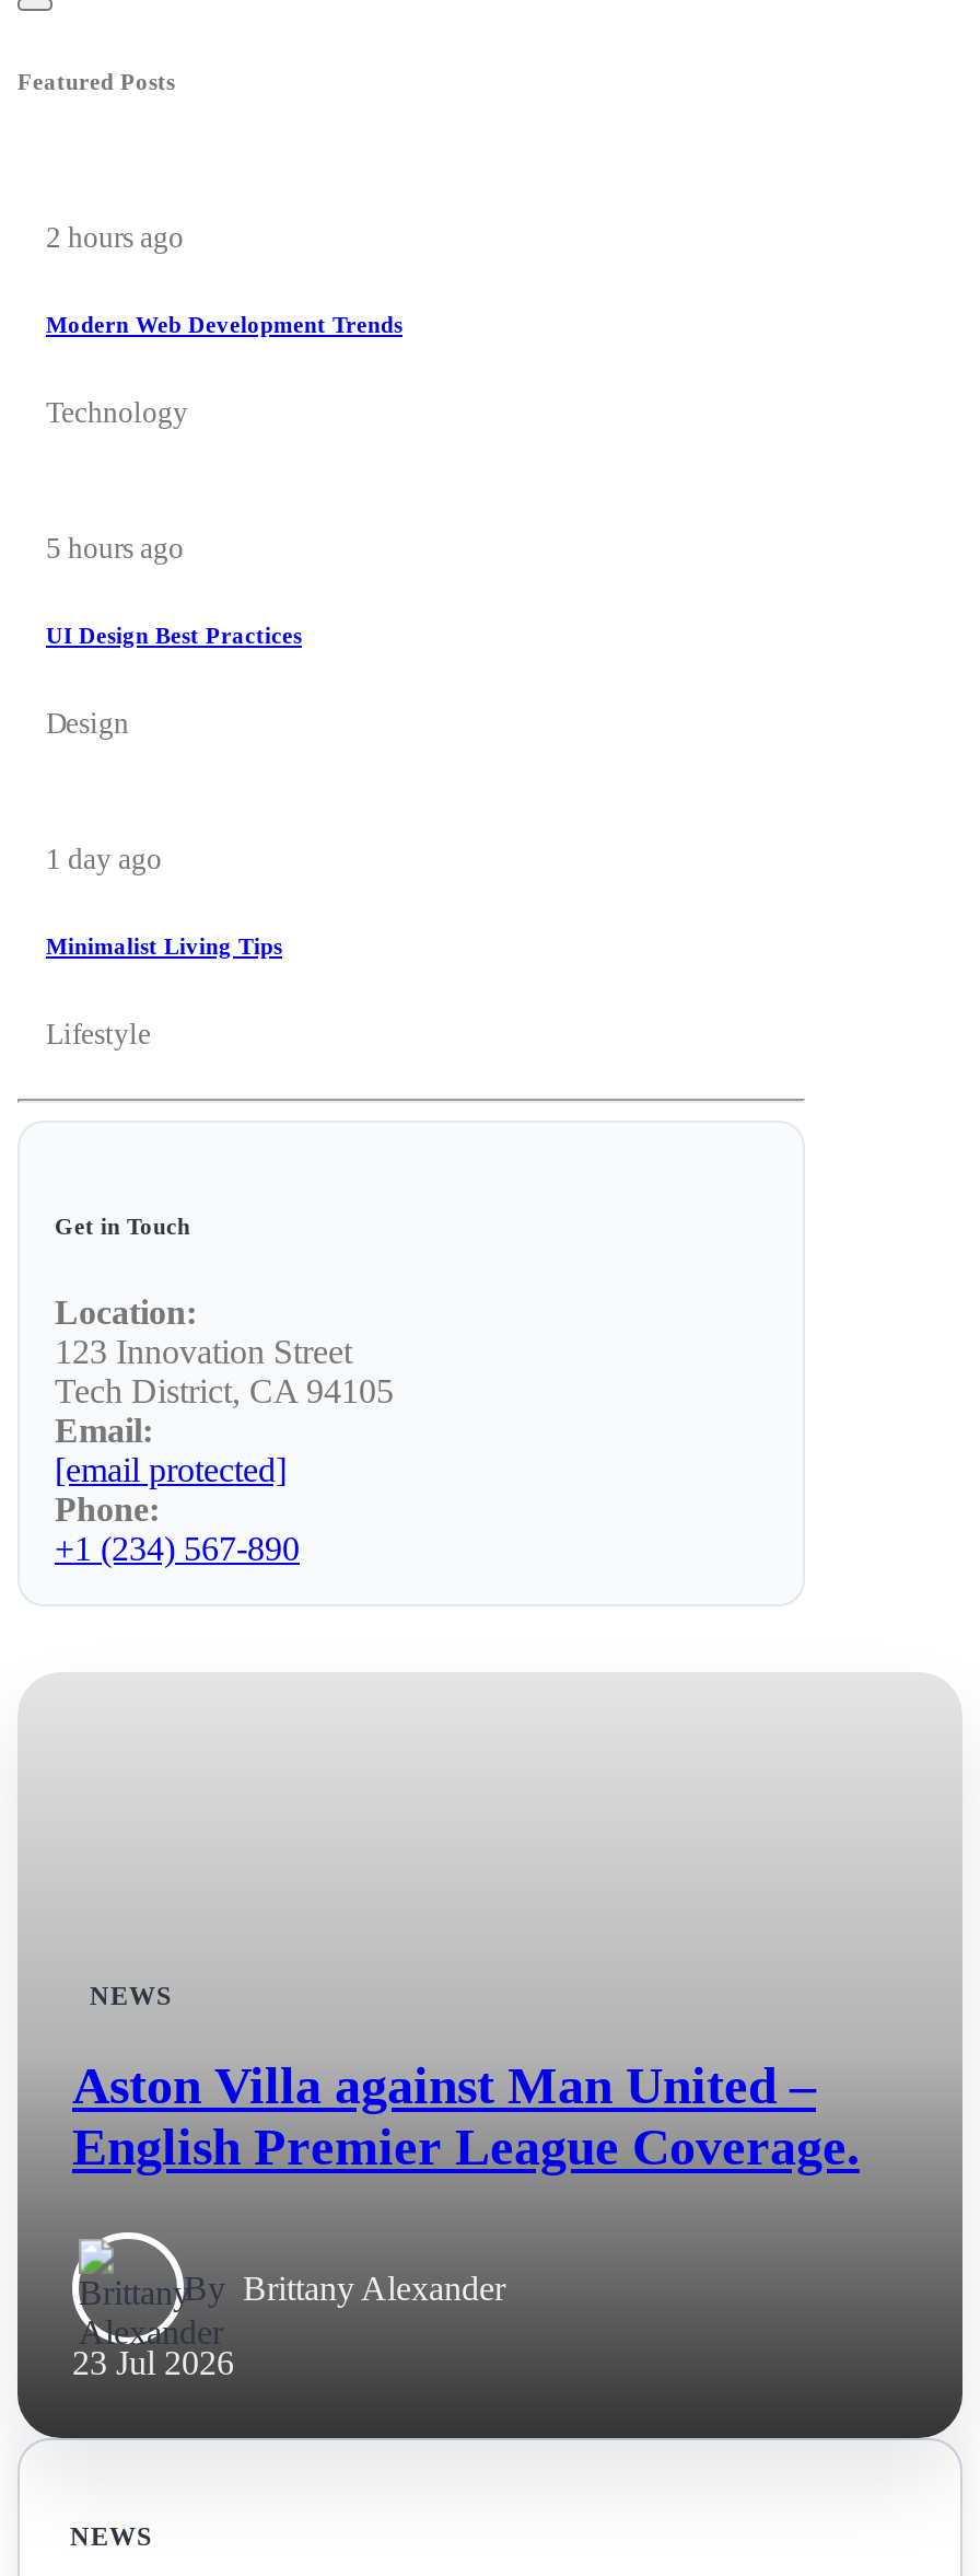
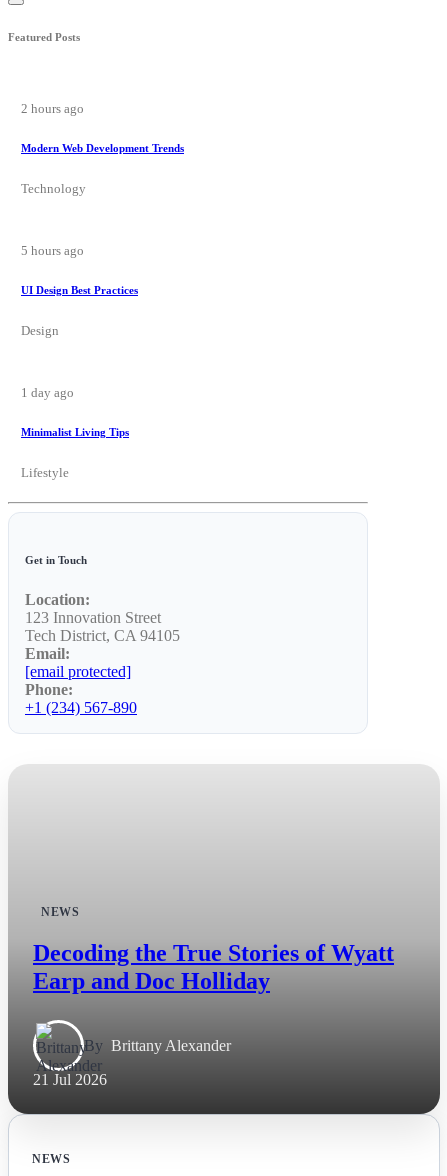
[72,2057,860,2175] Aston Villa against Man United – | English Premier League Coverage. -> [33,940,394,994] Decoding the True Stories of Wyatt | Earp and Doc Holliday
[72,2344,234,2381] 23 Jul 2026 -> [33,1071,107,1088] 21 Jul 2026

